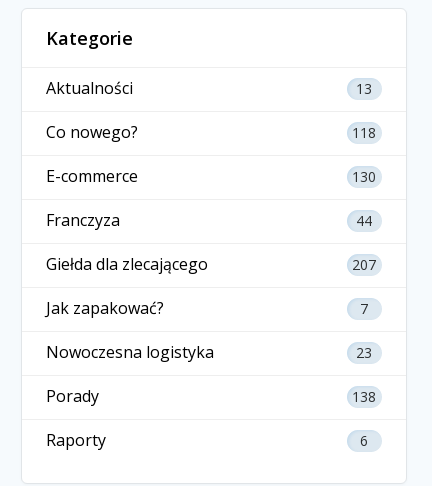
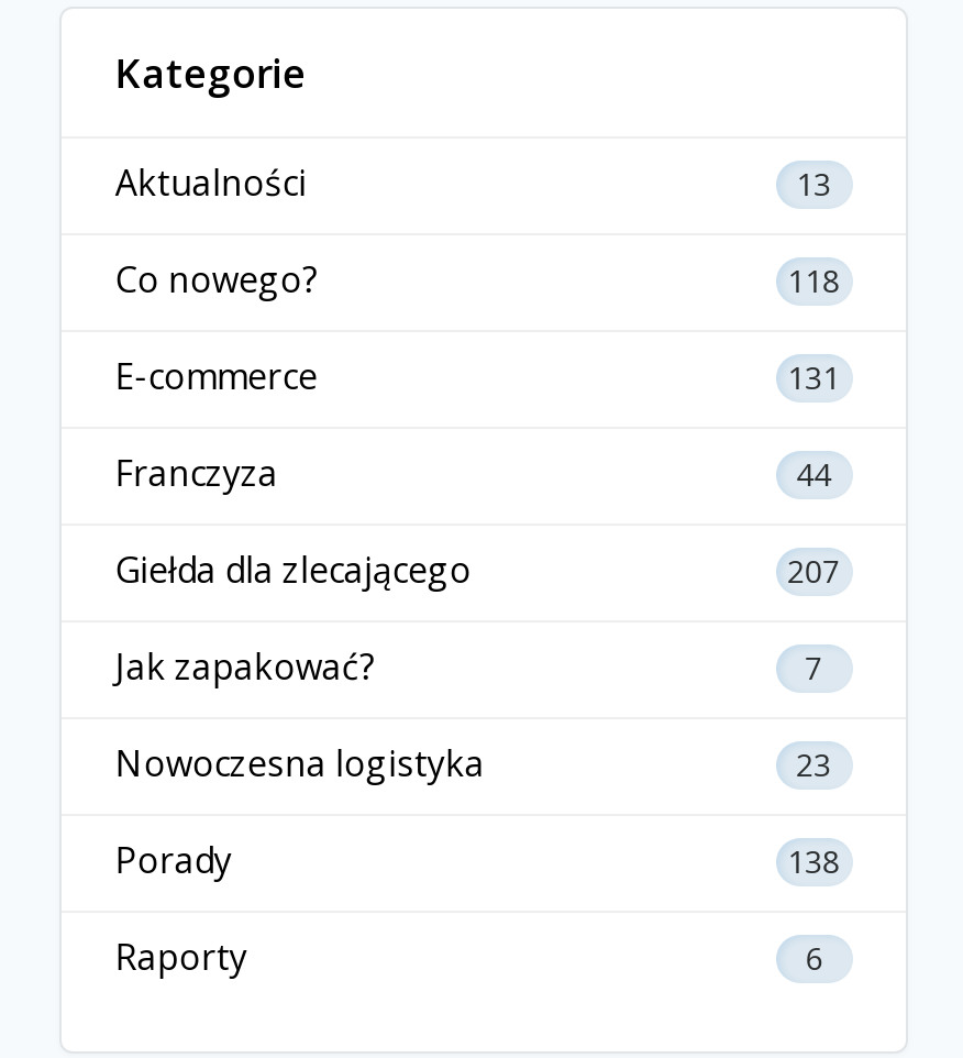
[352,167,376,186] 130 -> [787,357,840,399] 131

